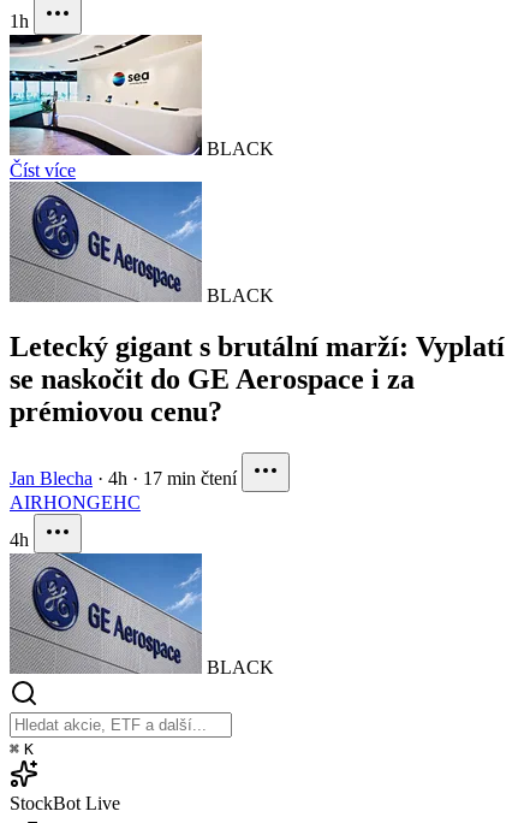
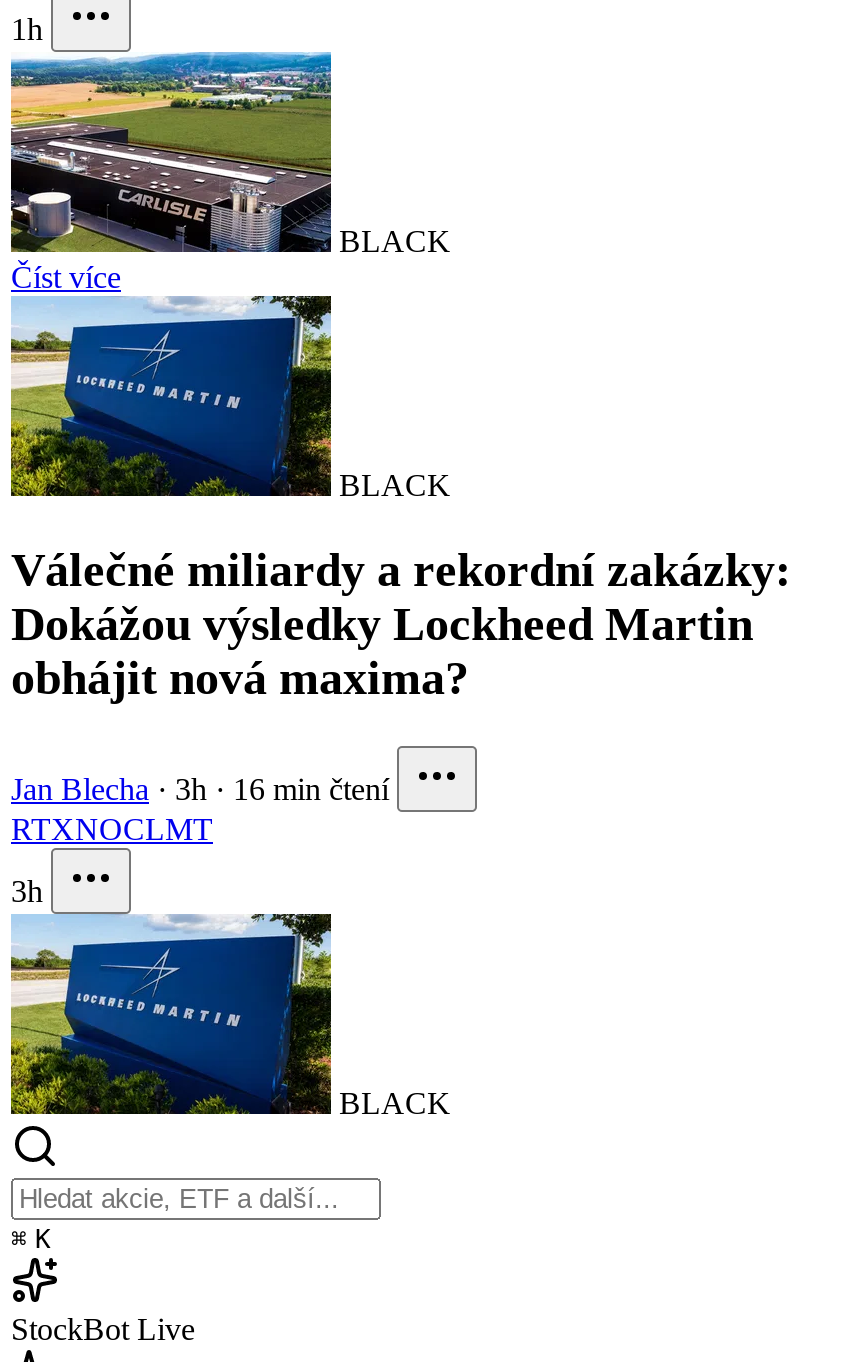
[8,34,203,156] [image] -> [9,52,333,254] [image]
[8,180,505,427] [image] | Letecký gigant s brutální marží: Vyplatí | se naskočit do GE Aerospace i za | prémiovou cenu? -> [9,294,791,704] [image] | Válečné miliardy a rekordní zakázky: | Dokážou výsledky Lockheed Martin | obhájit nová maxima?
[10,468,237,512] Jan Blecha · 4h · 17 min čtení | AIRHONGEHC -> [11,772,389,846] Jan Blecha · 3h · 16 min čtení | RTXNOCLMT
[10,529,29,550] 4h -> [11,874,43,908] 3h
[8,552,203,675] [image] -> [9,912,333,1116] [image]

